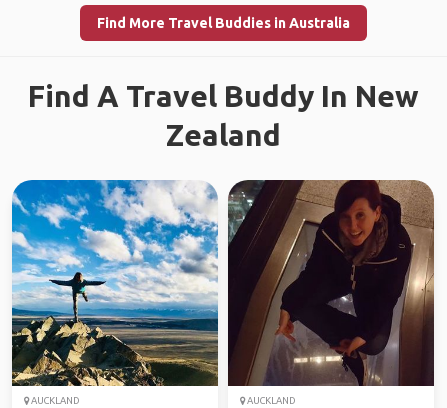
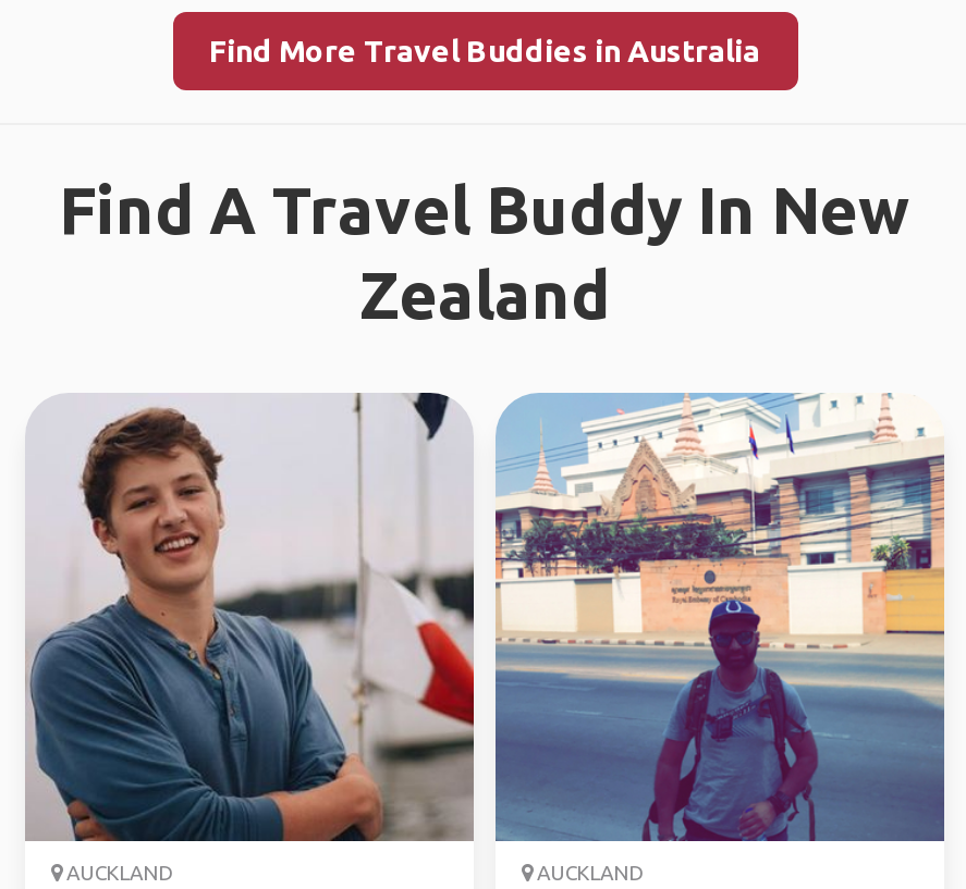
[11,179,219,387] [image] -> [25,391,476,843] [image]
[227,179,435,387] [image] -> [493,391,946,843] [image]

